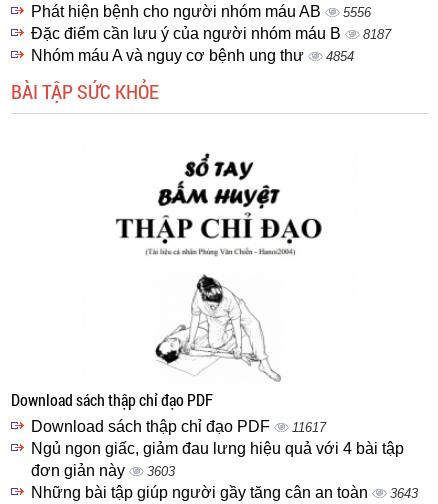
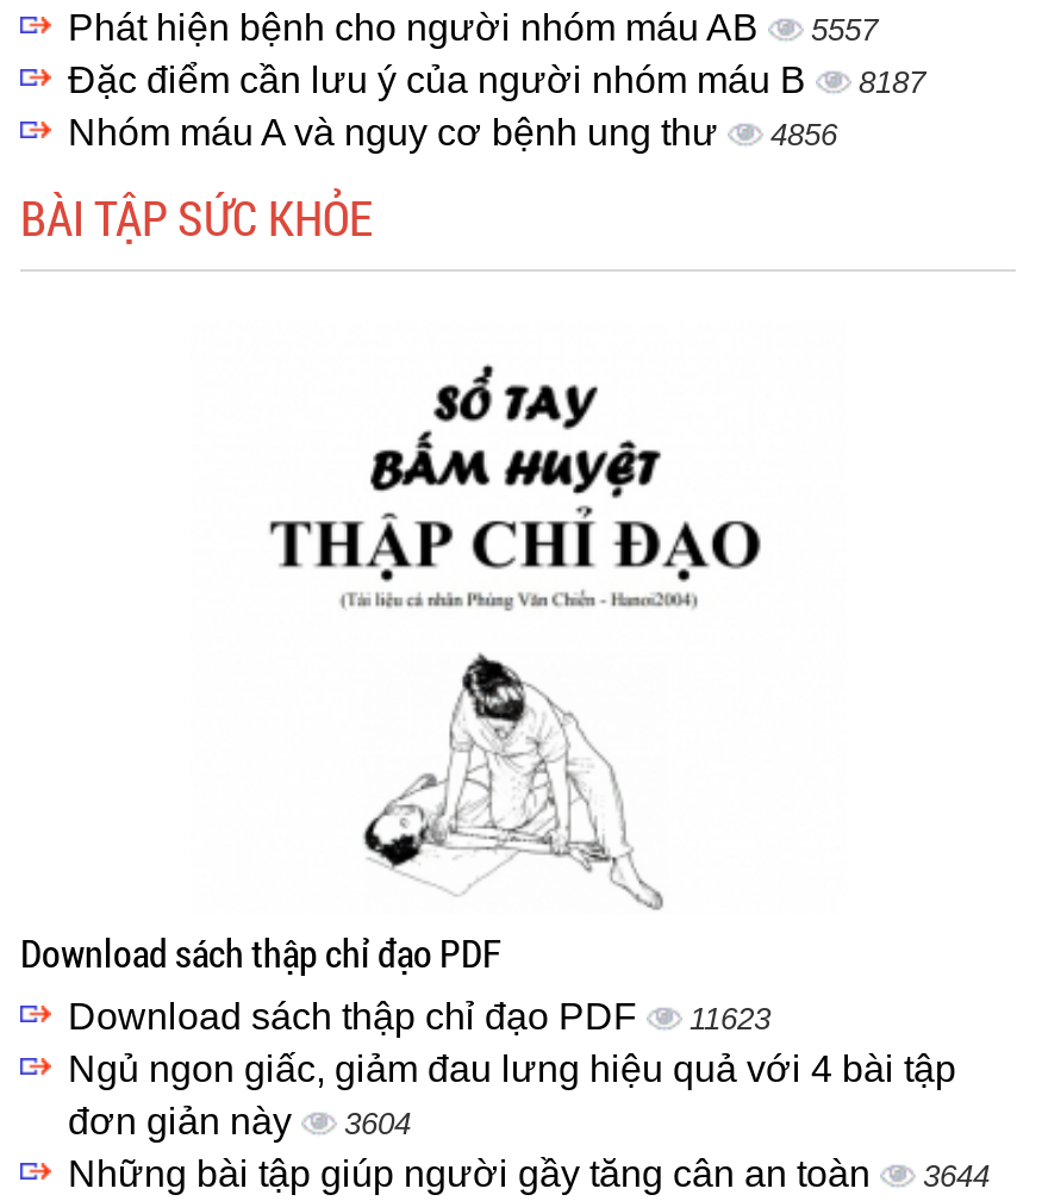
[31,3,371,20] Phát hiện bệnh cho người nhóm máu AB 5556 -> [68,7,878,48] Phát hiện bệnh cho người nhóm máu AB 5557
[31,47,354,64] Nhóm máu A và nguy cơ bệnh ung thư 4854 -> [68,112,837,153] Nhóm máu A và nguy cơ bệnh ung thư 4856
[31,418,326,435] Download sách thập chỉ đạo PDF 11617 -> [68,996,770,1037] Download sách thập chỉ đạo PDF 11623
[31,462,175,479] đơn giản này 3603 -> [68,1101,411,1141] đơn giản này 3604
[31,484,418,501] Những bài tập giúp người gầy tăng cân an toàn 3643 -> [68,1153,990,1194] Những bài tập giúp người gầy tăng cân an toàn 3644

